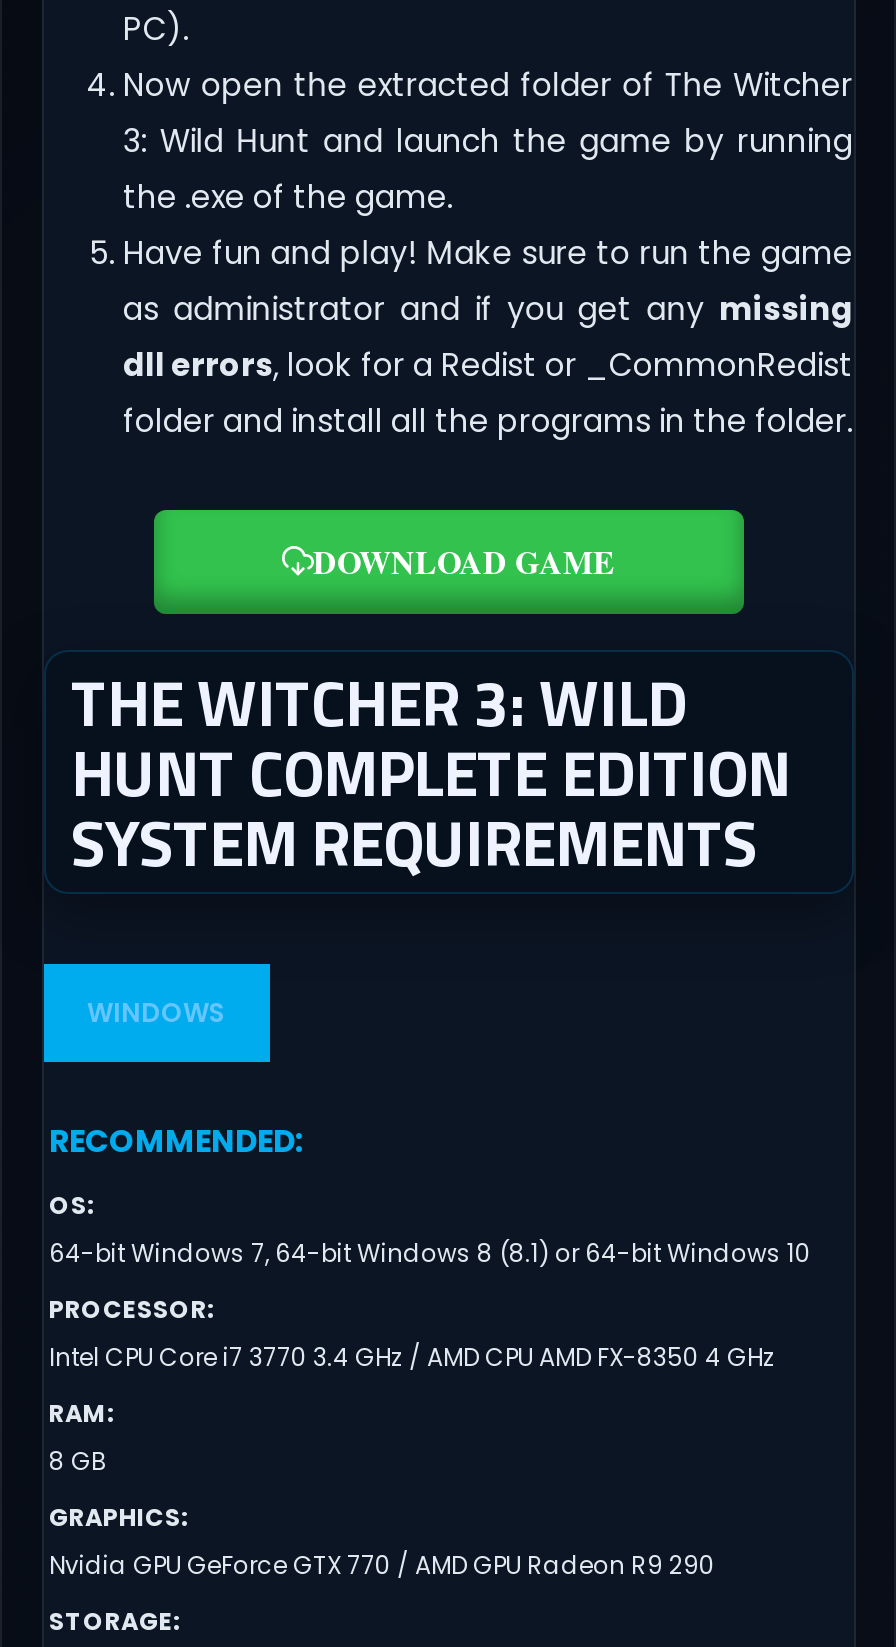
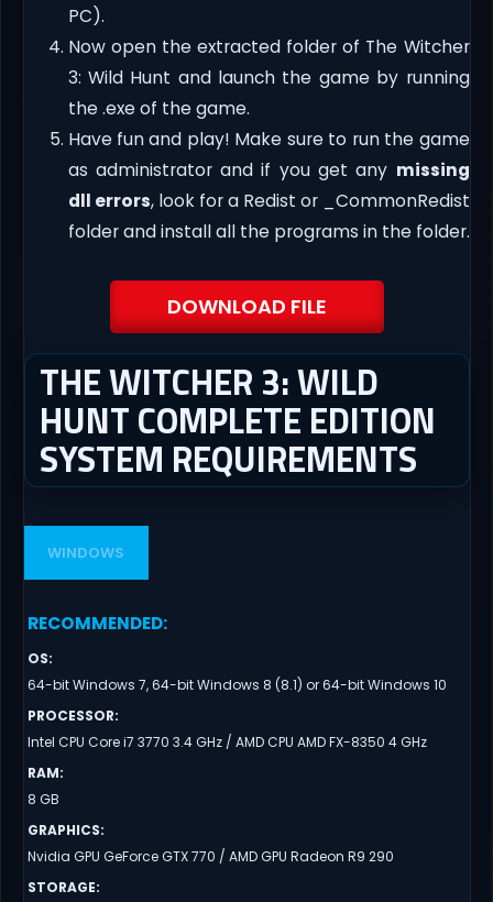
[313,539,615,585] DOWNLOAD GAME -> [167,293,326,321] DOWNLOAD FILE

